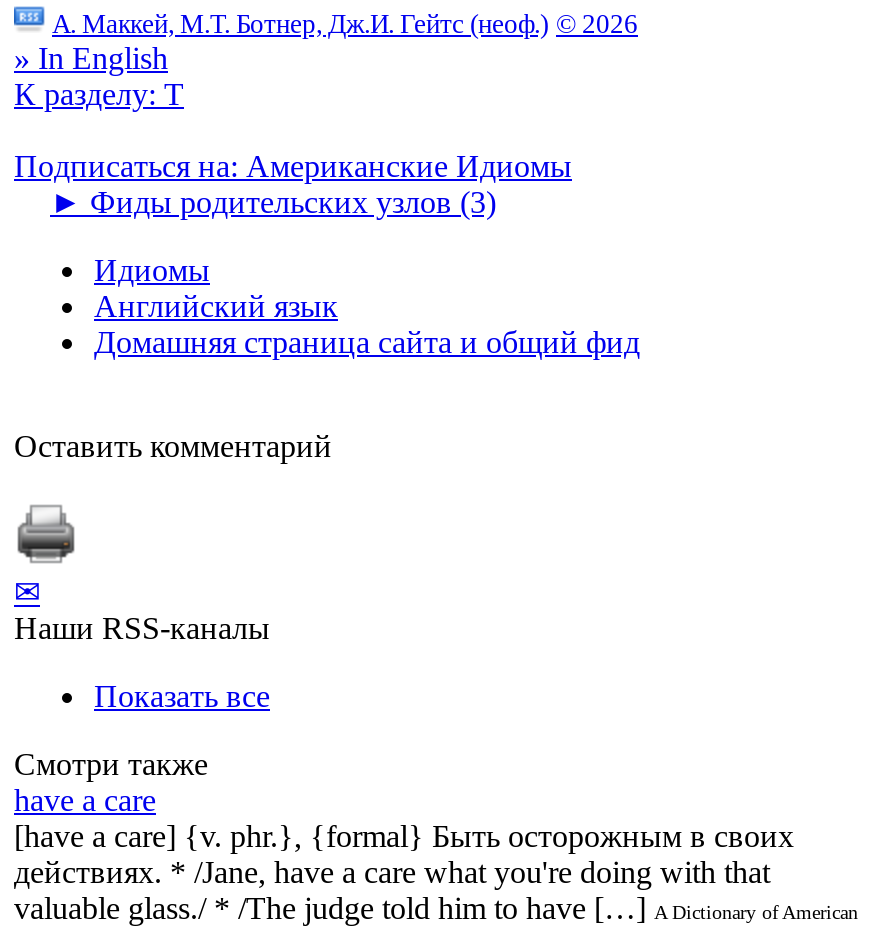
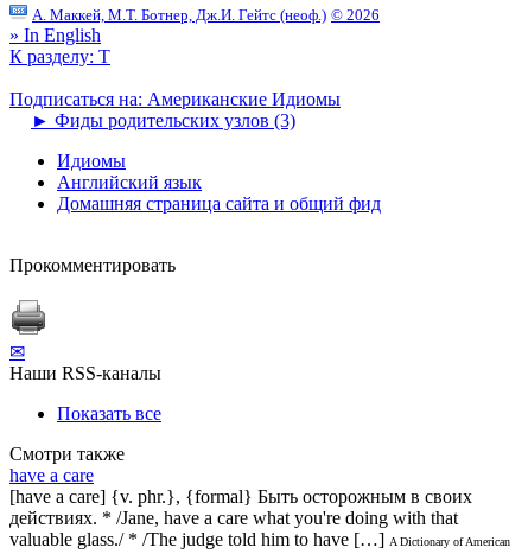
[14,429,332,463] Оставить комментарий -> [9,255,176,275] Прокомментировать

